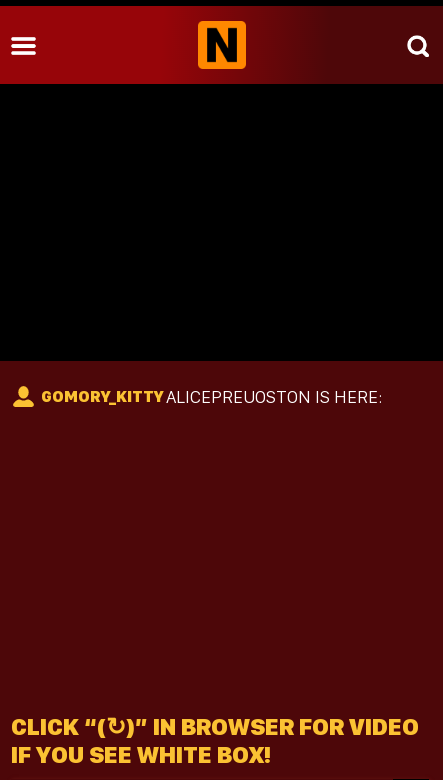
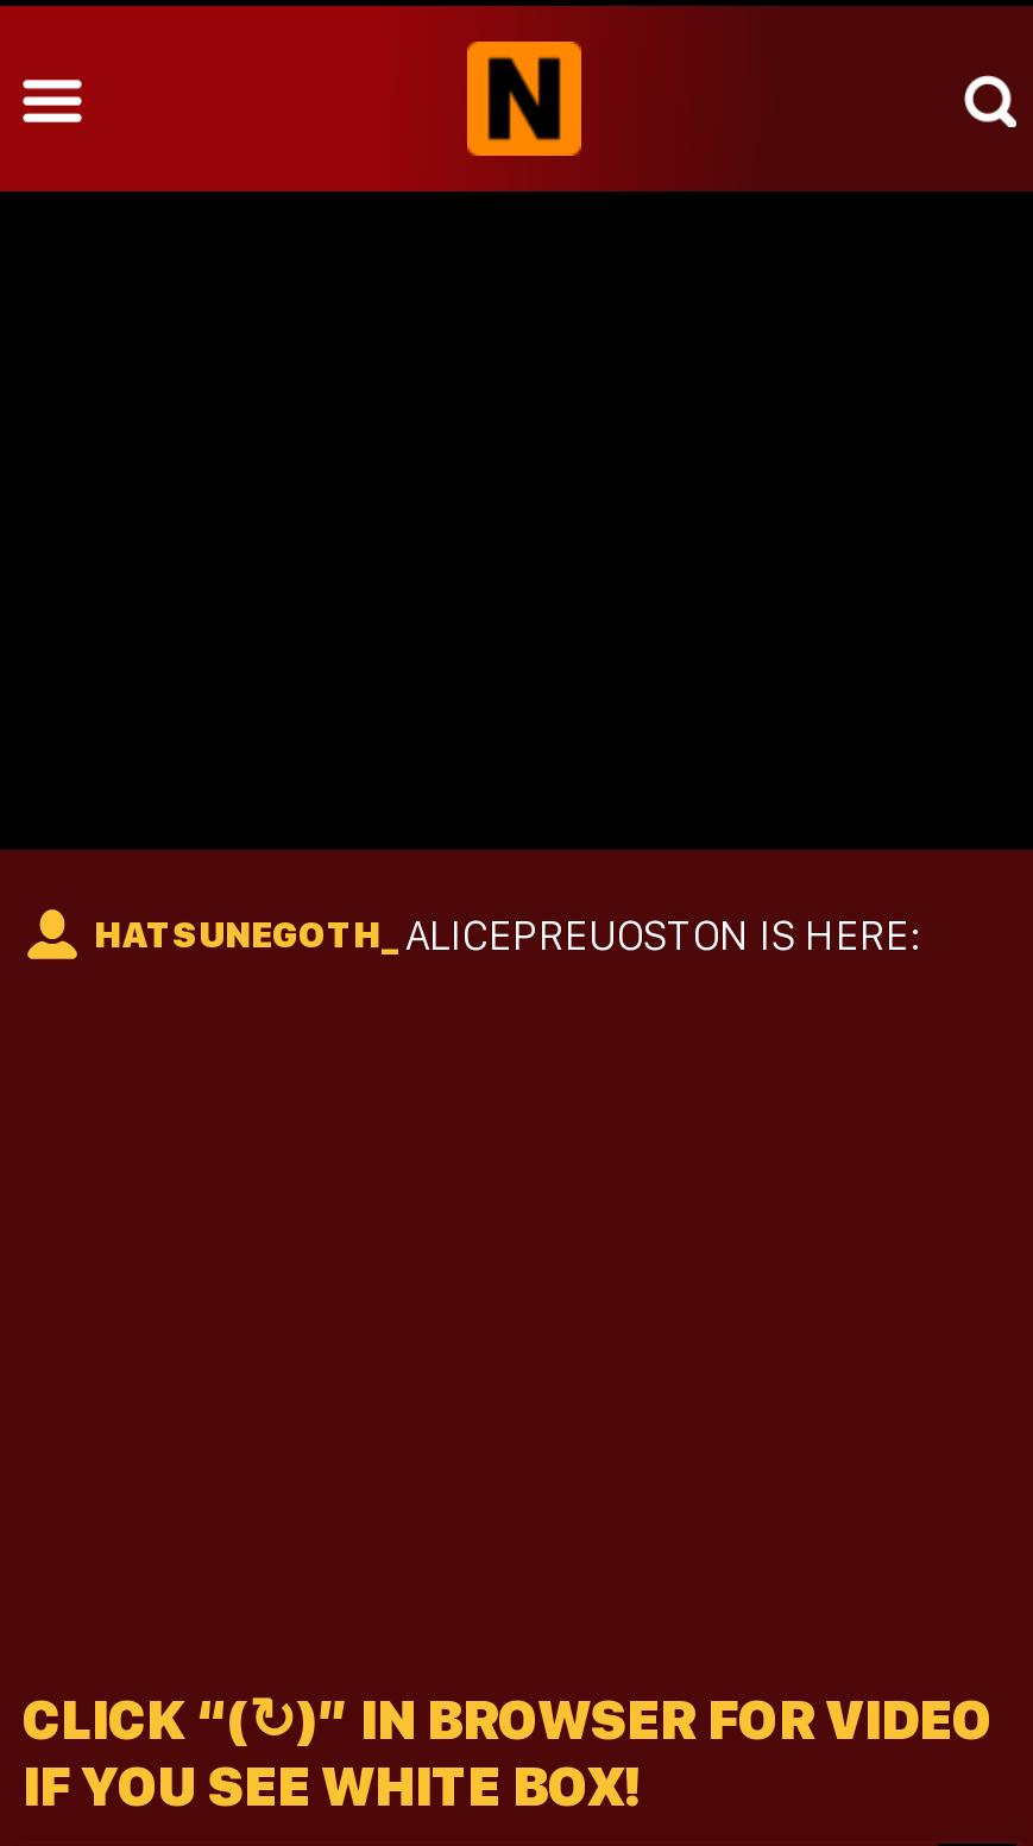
[41,386,382,407] GOMORY_KITTY ALICEPREUOSTON IS HERE: -> [94,909,919,959] HATSUNEGOTH_ ALICEPREUOSTON IS HERE:

